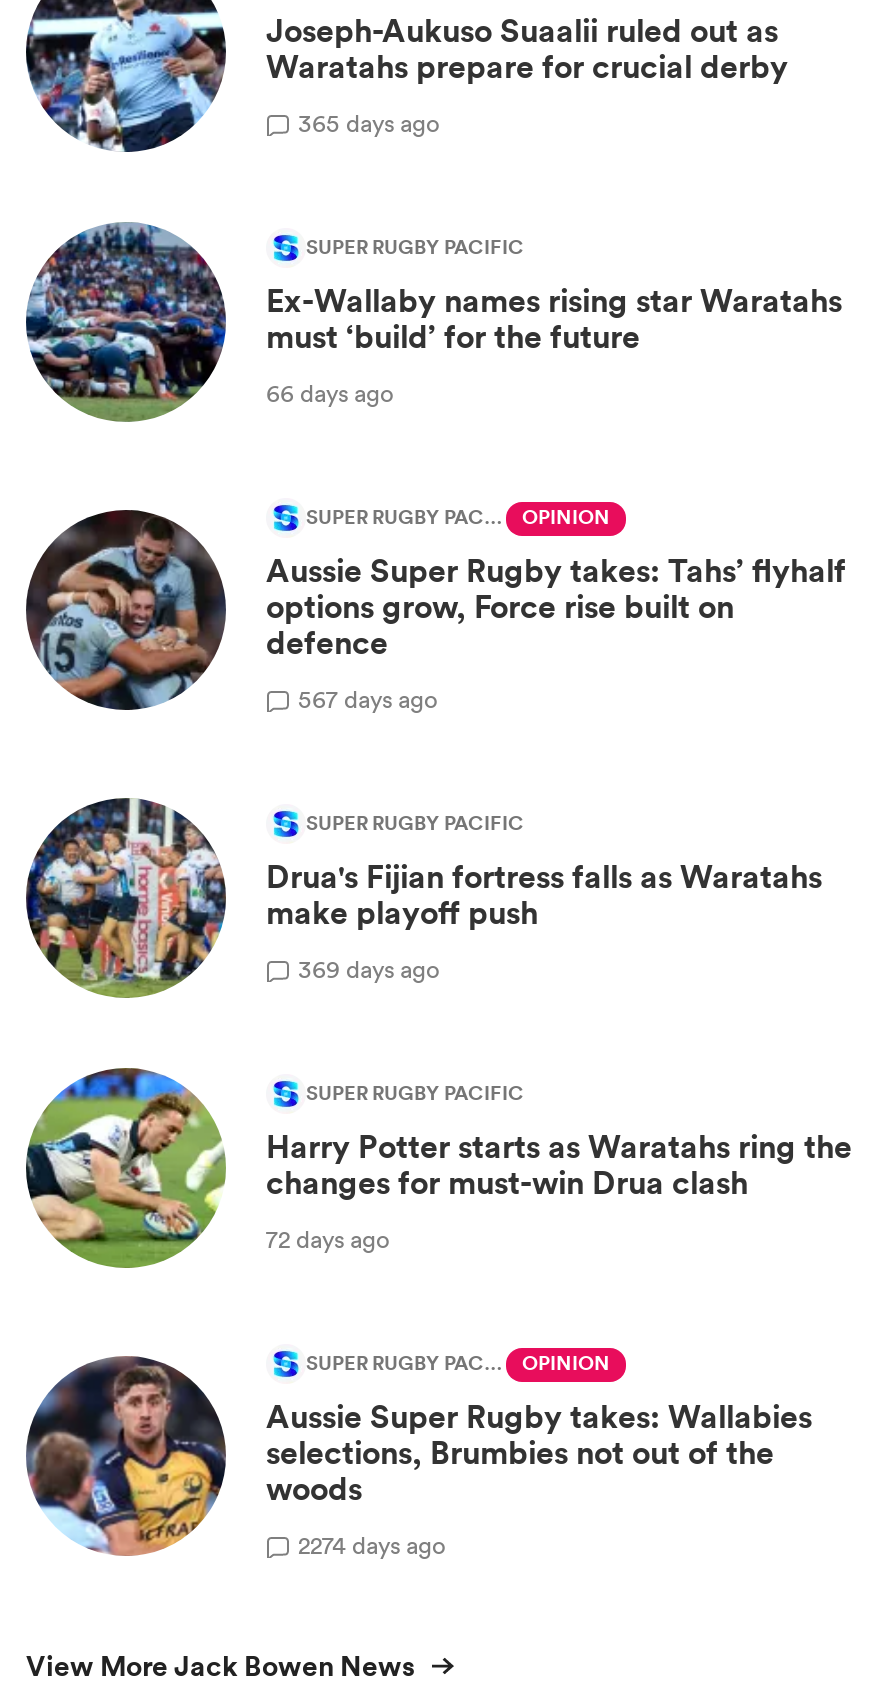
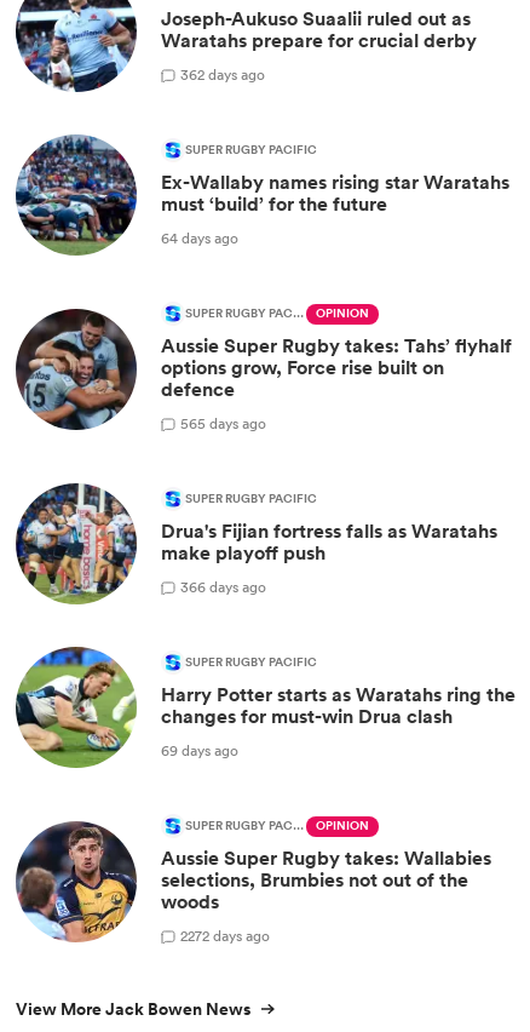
[298,105,440,139] 365 days ago -> [180,64,265,84] 362 days ago
[266,375,394,409] 66 days ago -> [161,227,238,248] 64 days ago
[298,681,438,715] 567 days ago -> [180,413,266,433] 565 days ago
[298,951,440,985] 369 days ago -> [180,576,266,597] 366 days ago
[266,1221,390,1255] 72 days ago -> [161,740,238,760] 69 days ago
[298,1527,446,1561] 2274 days ago -> [180,925,270,946] 2272 days ago

